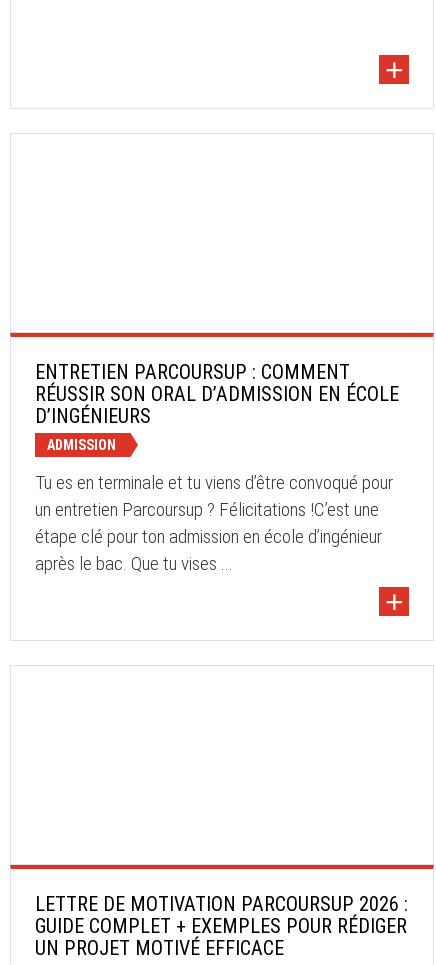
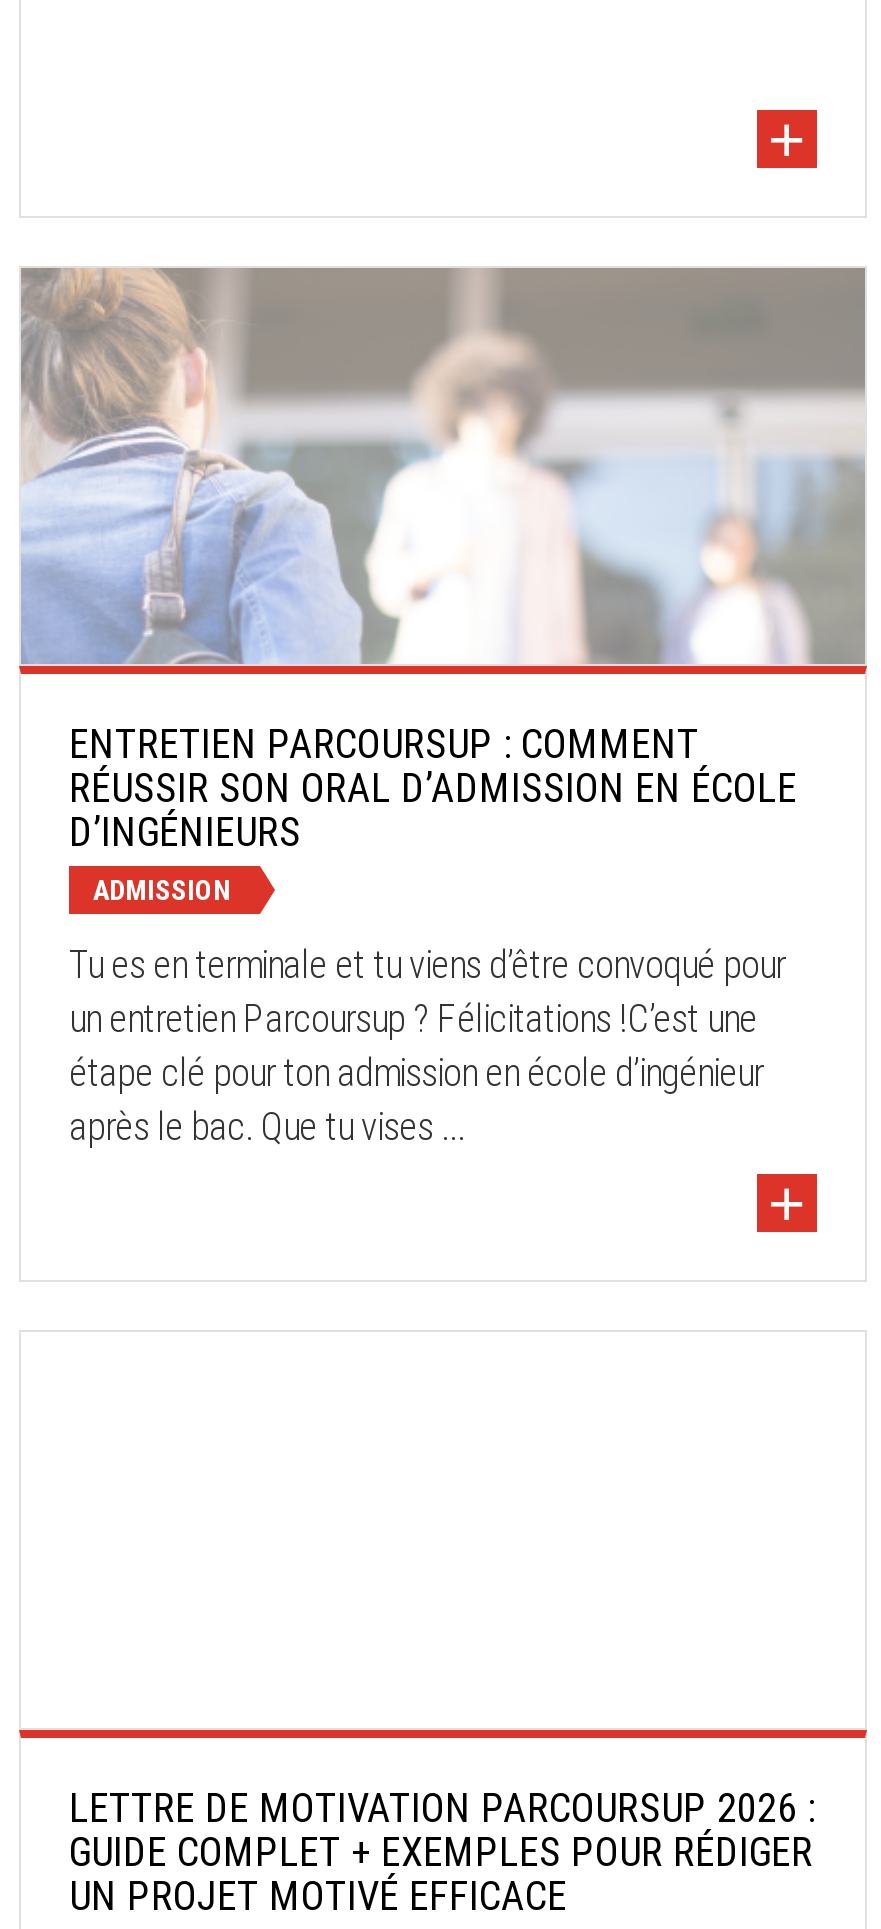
none -> [19,266,867,666] [image]

